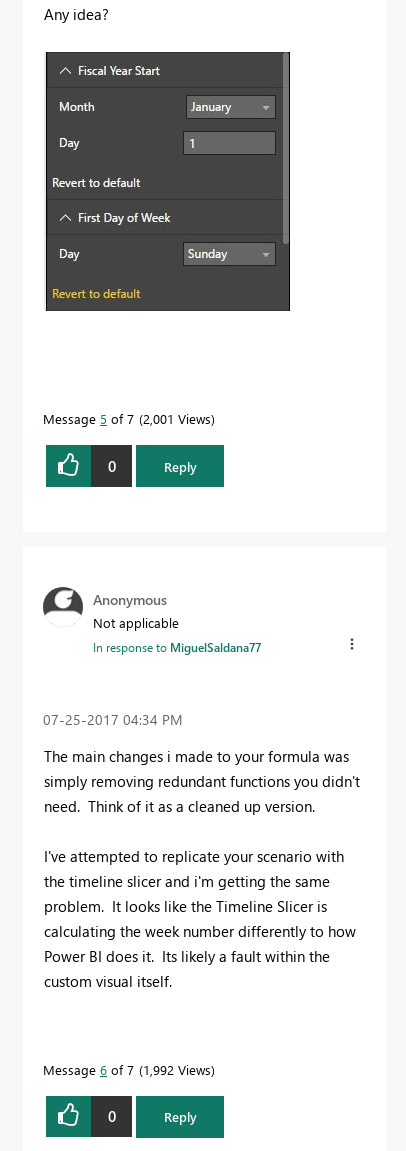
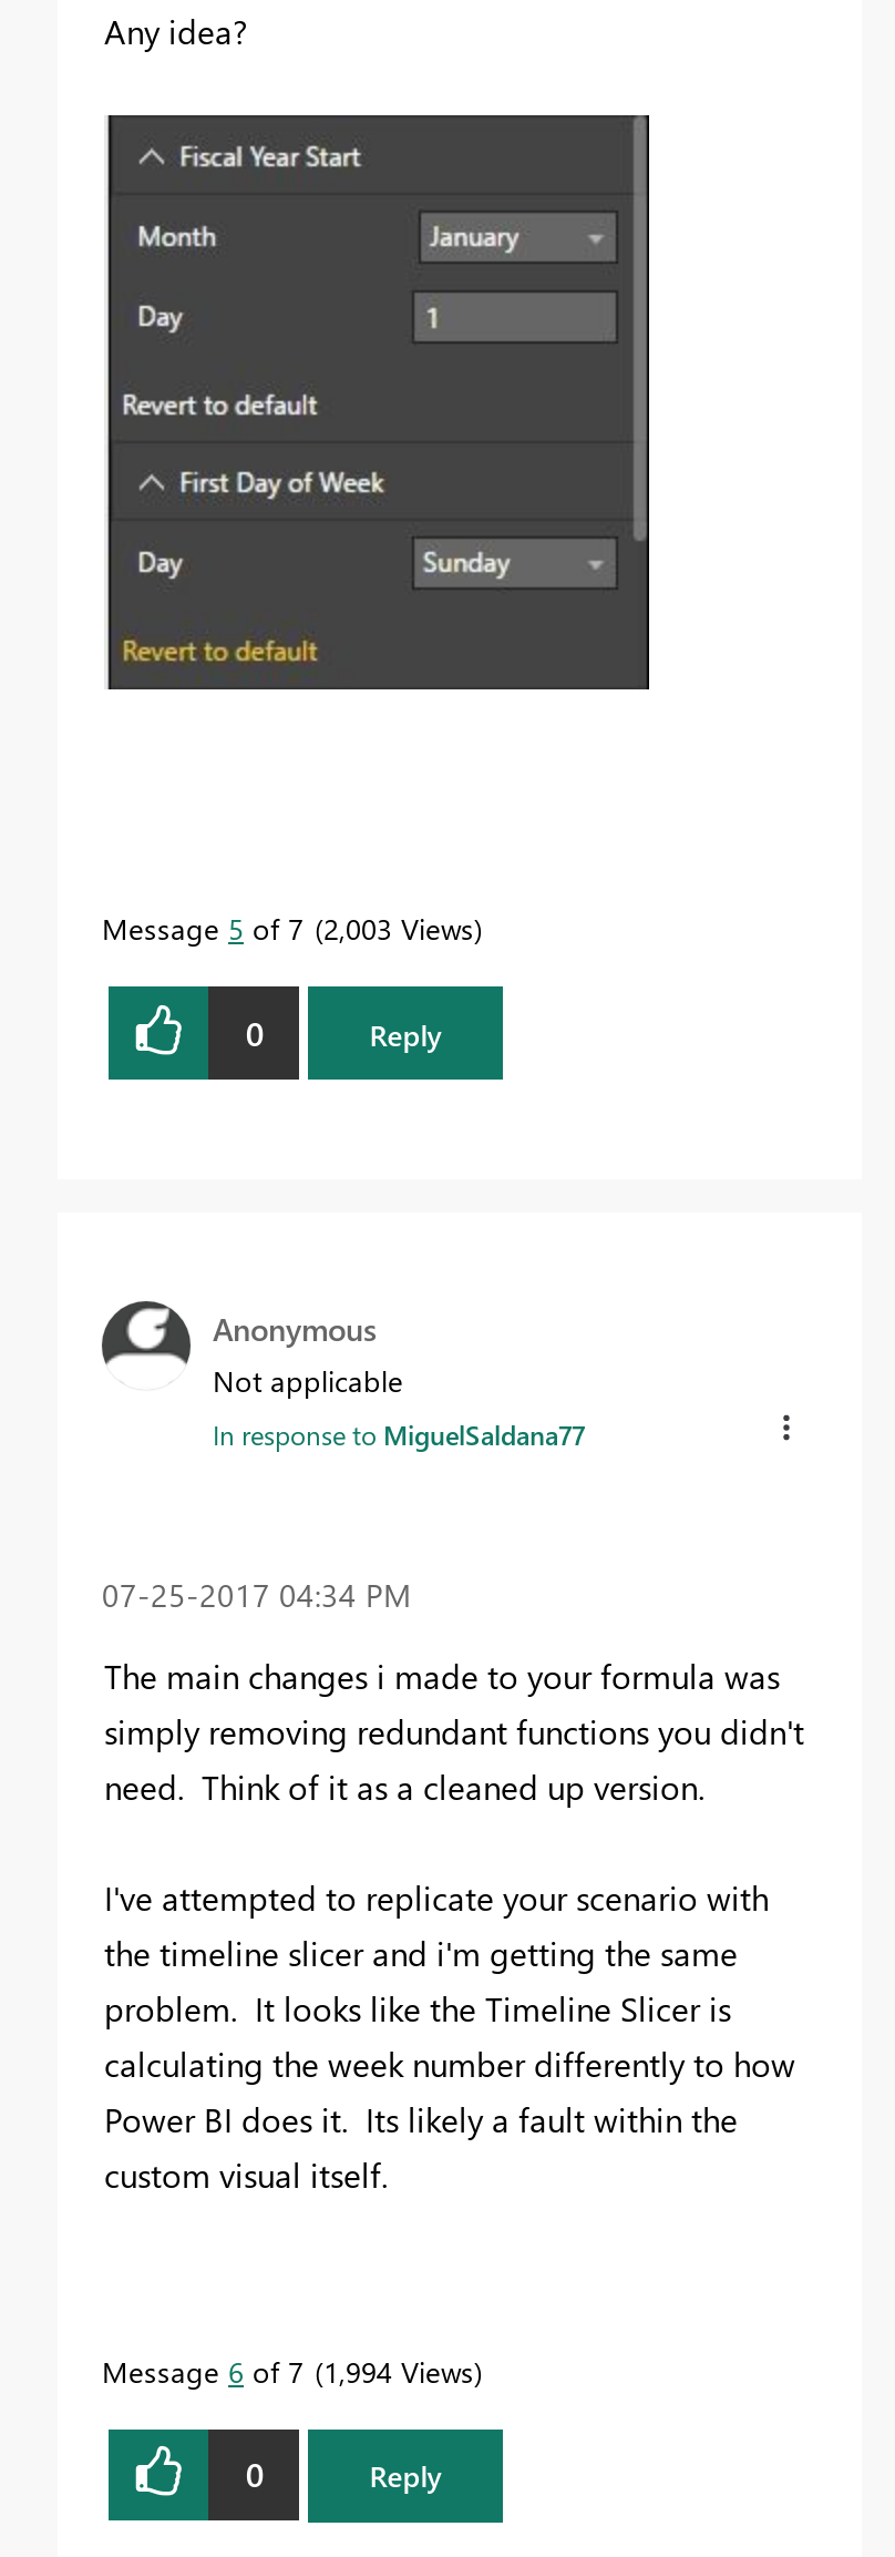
[43,410,211,427] Message 5 of 7 2,001 Views -> [102,909,474,947] Message 5 of 7 2,003 Views
[43,1061,211,1078] Message 6 of 7 1,992 Views -> [102,2351,474,2389] Message 6 of 7 1,994 Views

